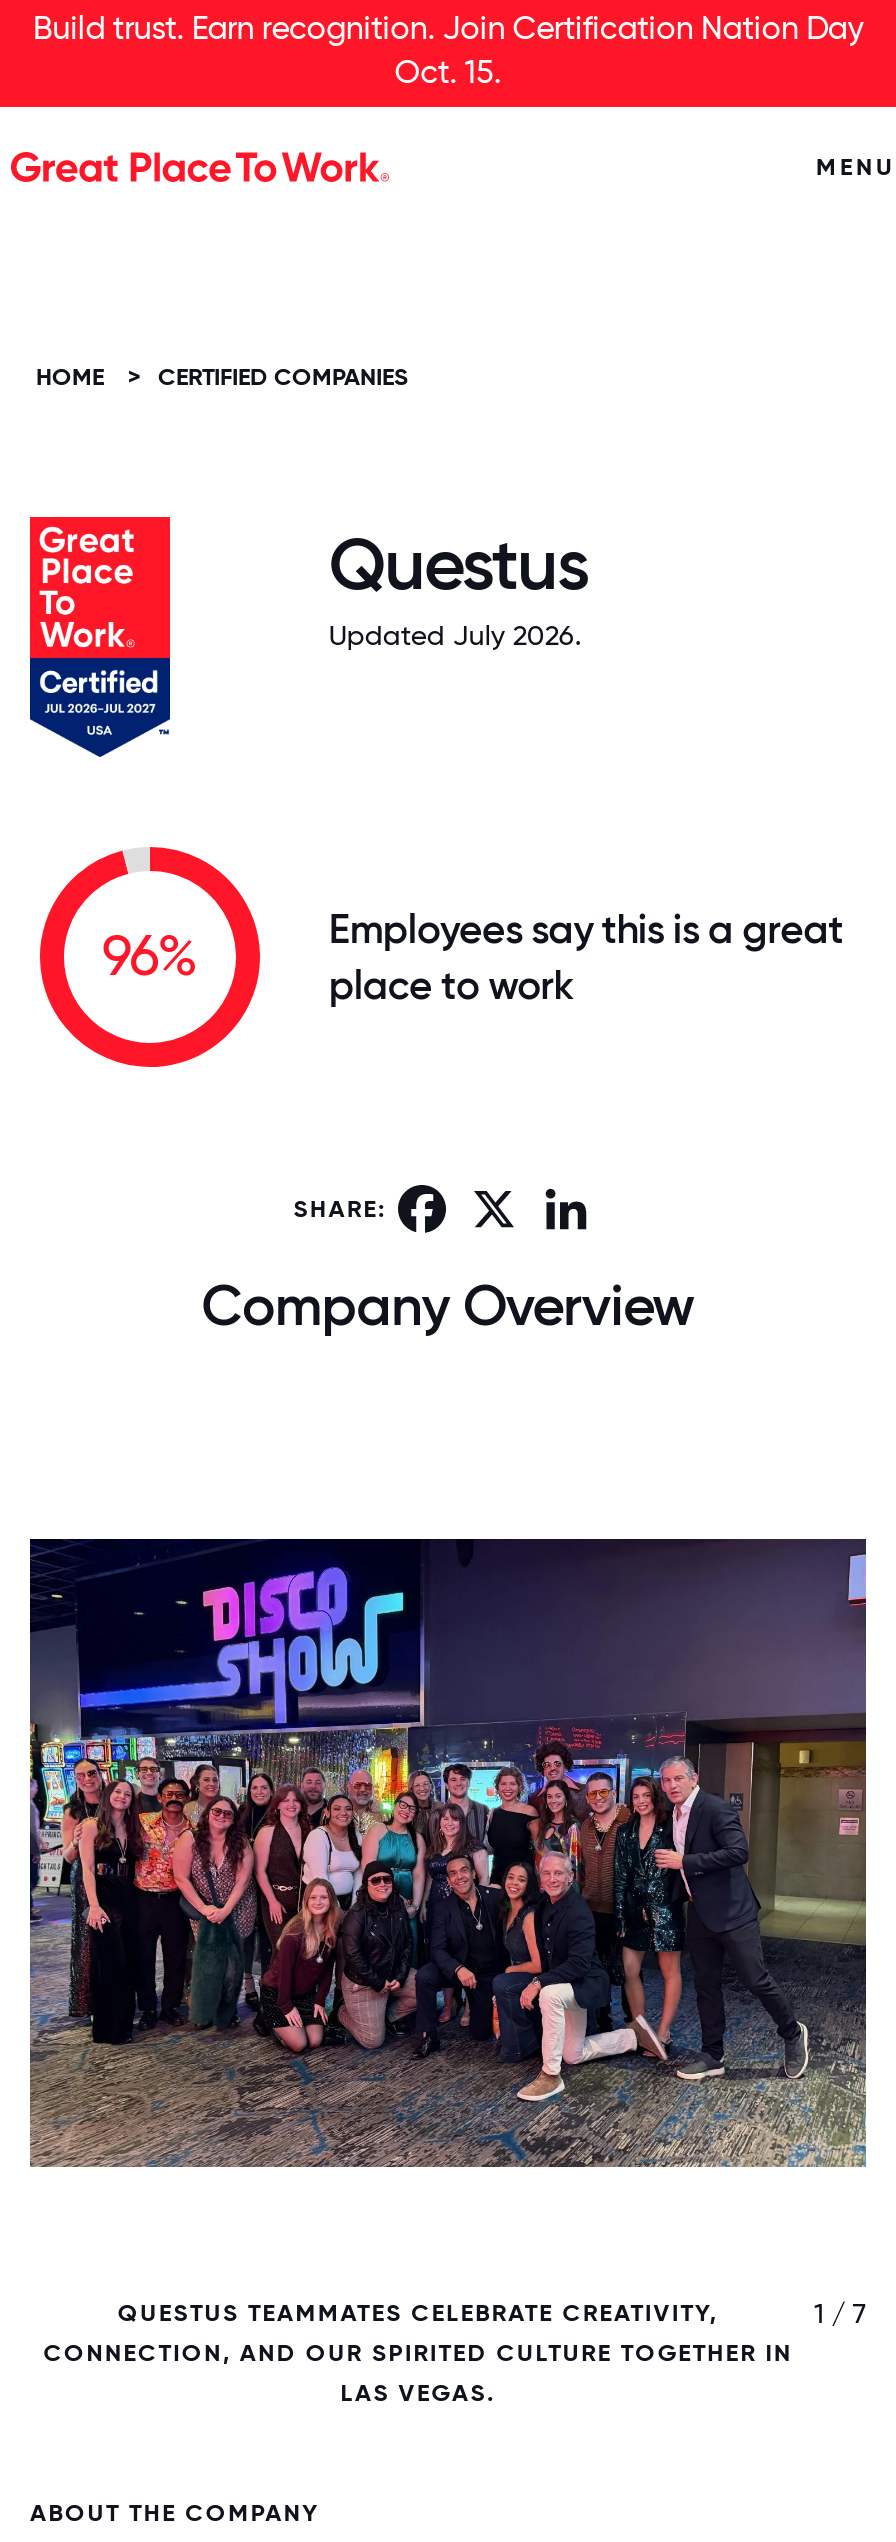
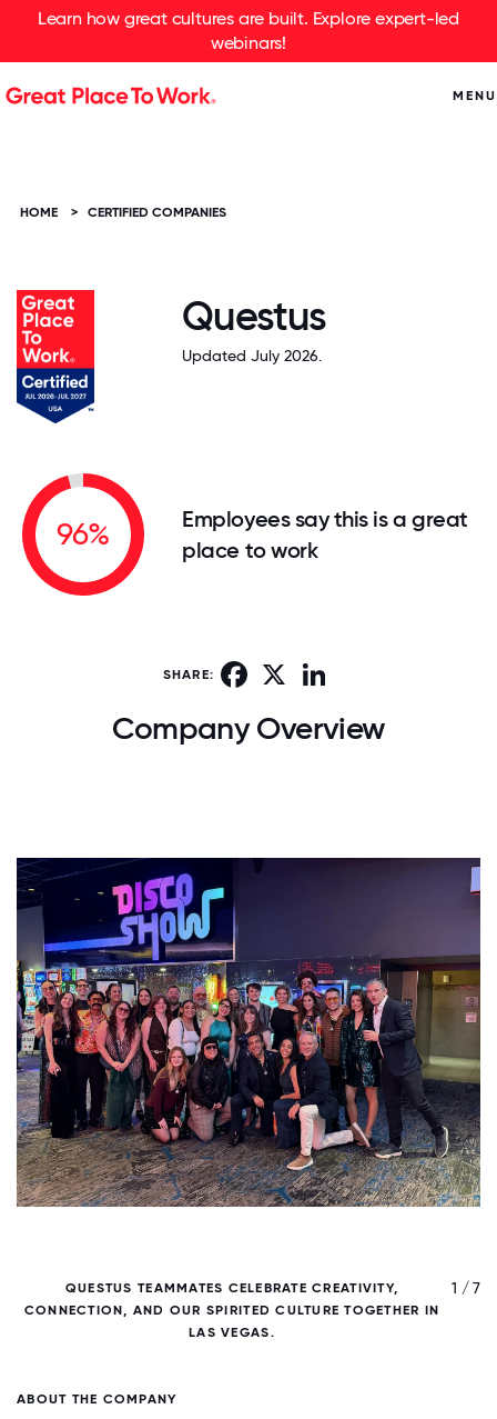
[33,9,863,91] Build trust. Earn recognition. Join Certification Nation Day | Oct. 15. -> [38,8,459,53] Learn how great cultures are built. Explore expert-led | webinars!

